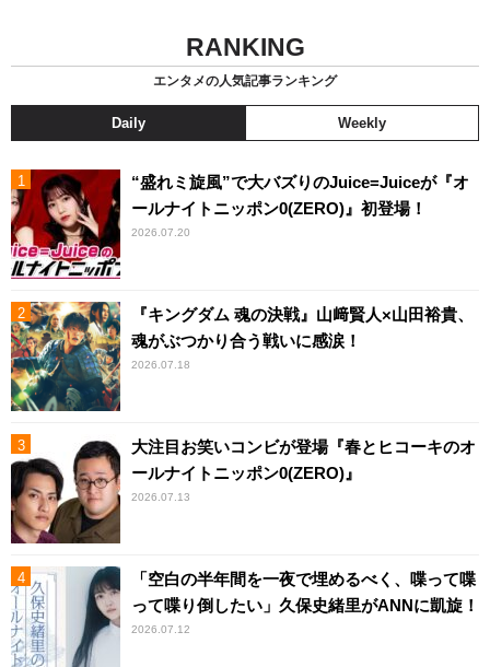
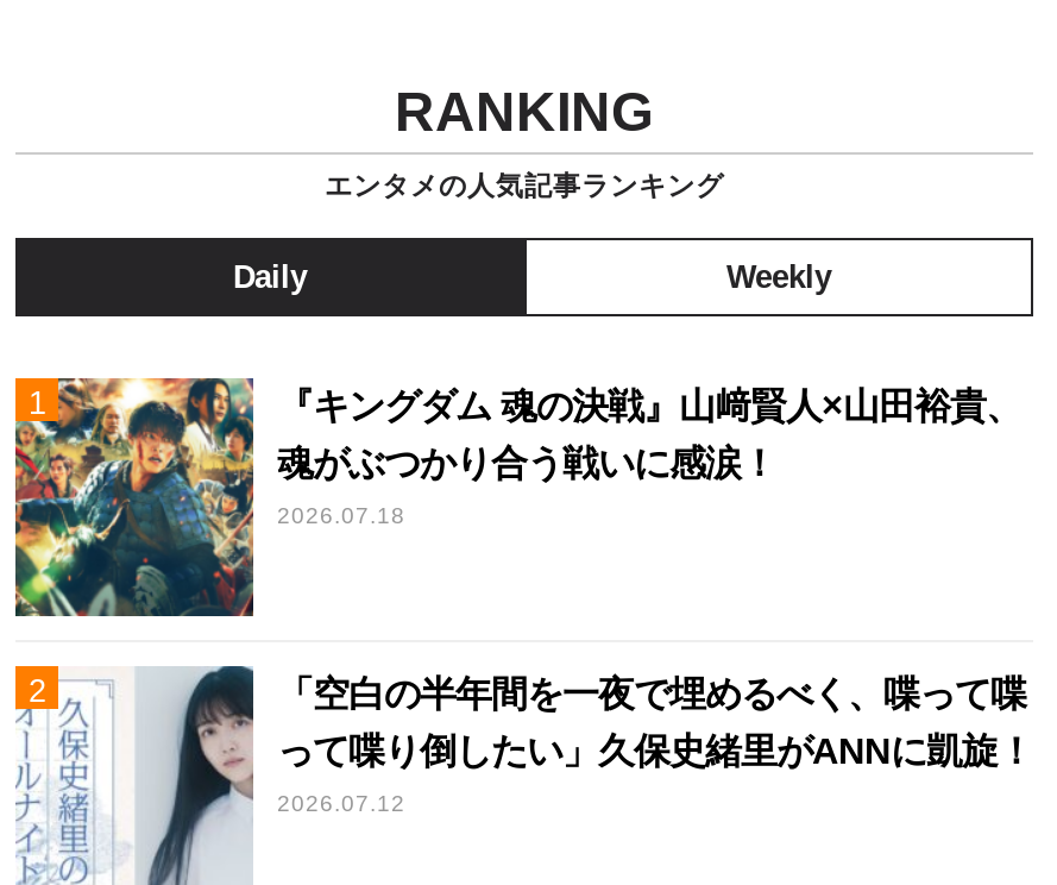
[11,168,469,280] [image] | “盛れミ旋風”で大バズりのJuice=Juiceが『オ | ールナイトニッポン0(ZERO)』初登場！ | 2026.07.20 -> none
[10,435,476,545] [image] | 大注目お笑いコンビが登場『春とヒコーキのオ | ールナイトニッポン0(ZERO)』 | 2026.07.13 -> none

